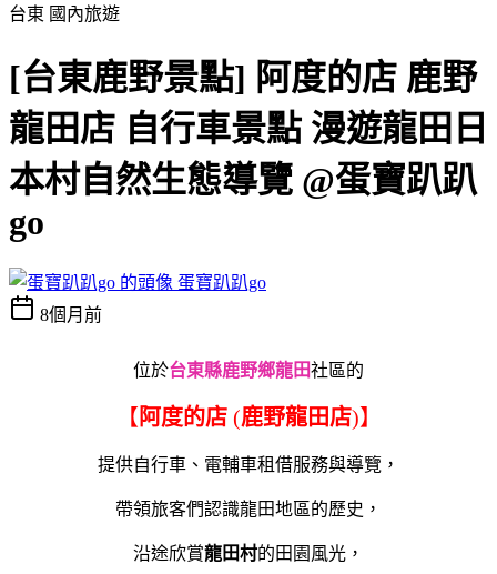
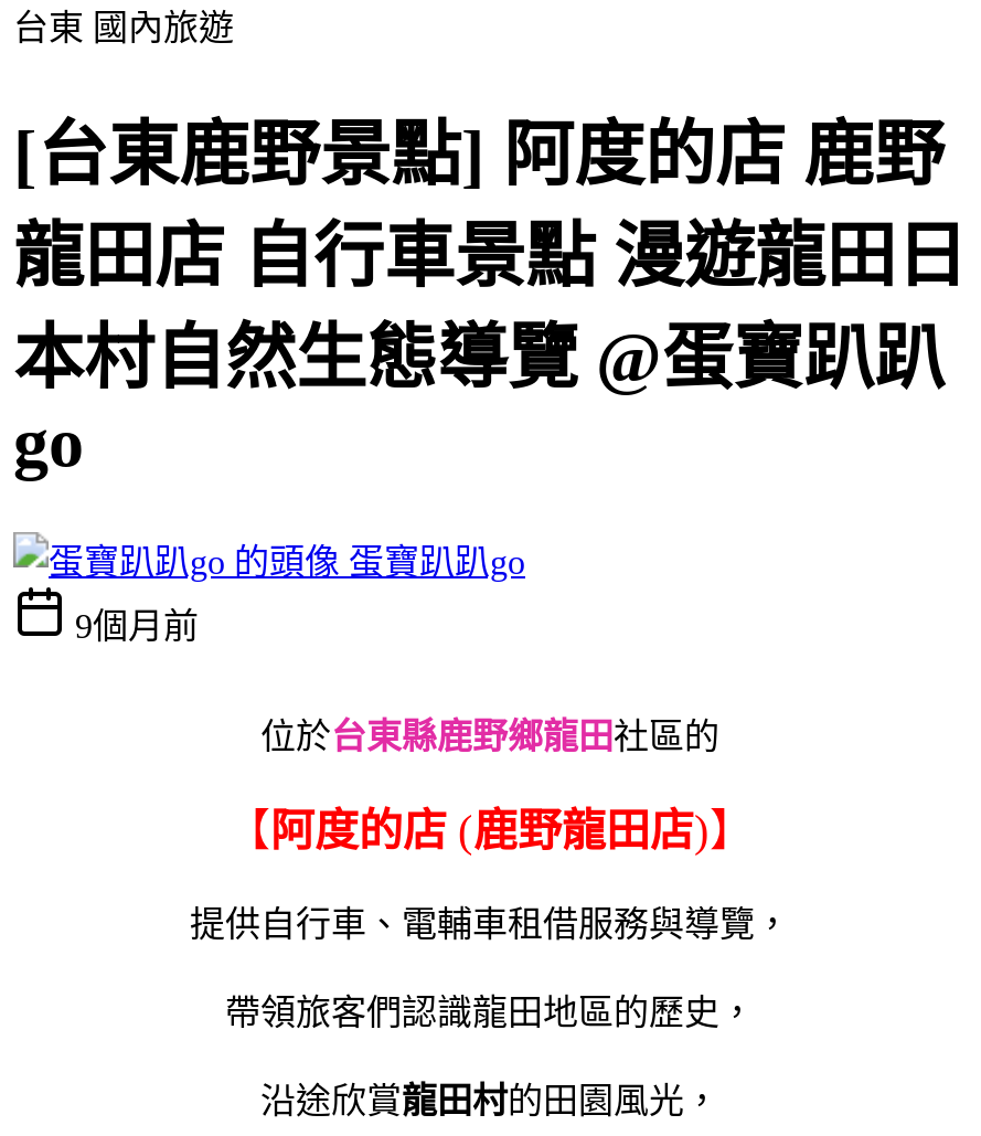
[40,305,102,324] 8個月前 -> [75,607,199,645] 9個月前

